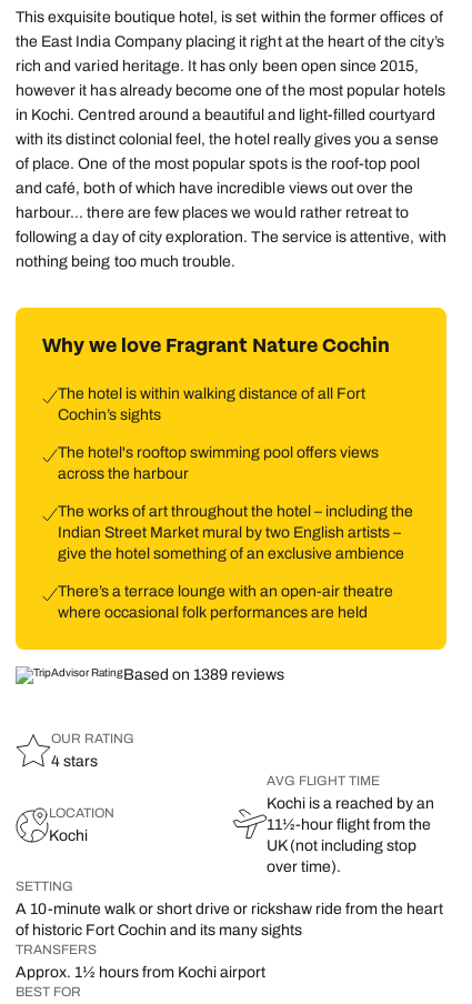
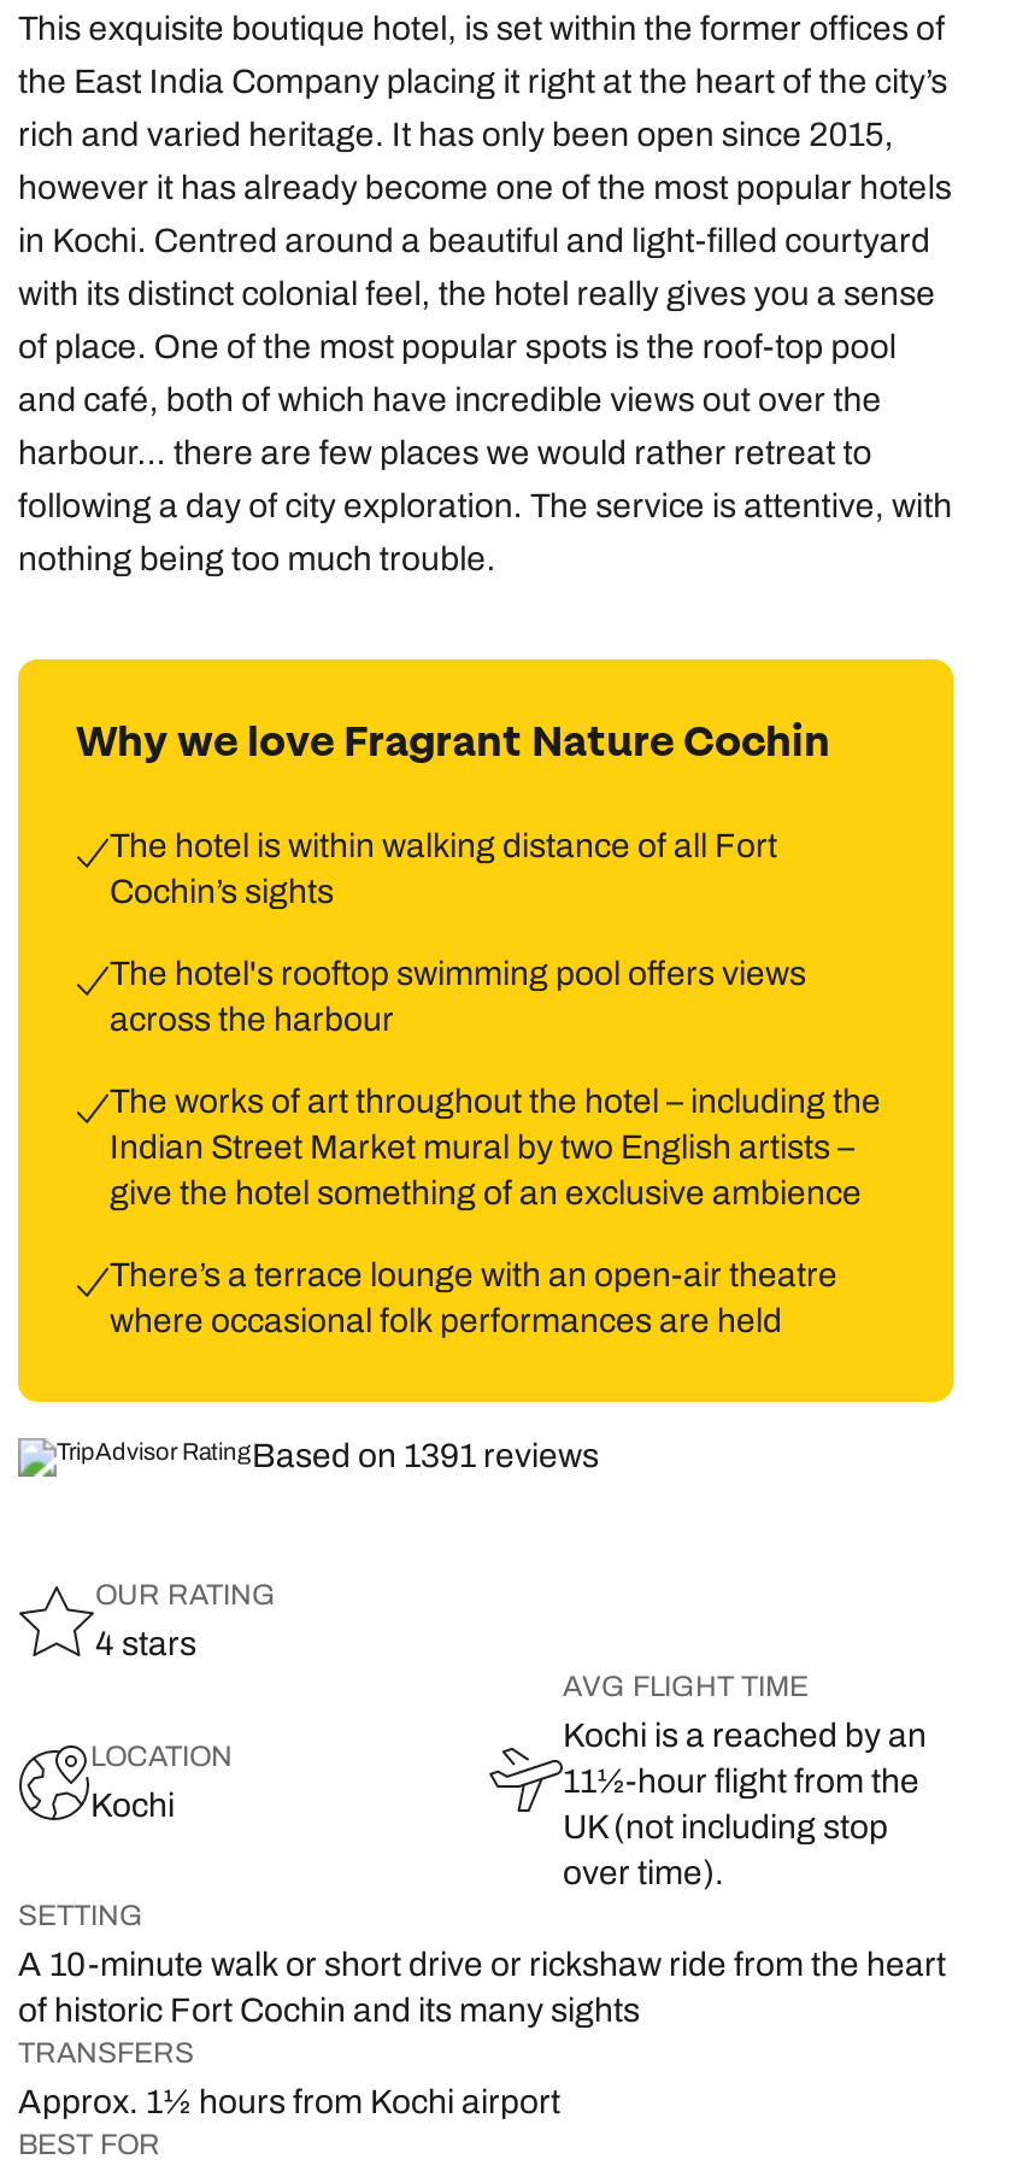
[123,666,284,683] Based on 1389 reviews -> [252,1438,599,1474] Based on 1391 reviews

